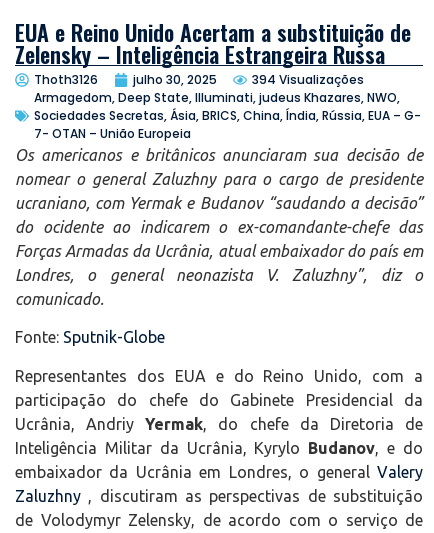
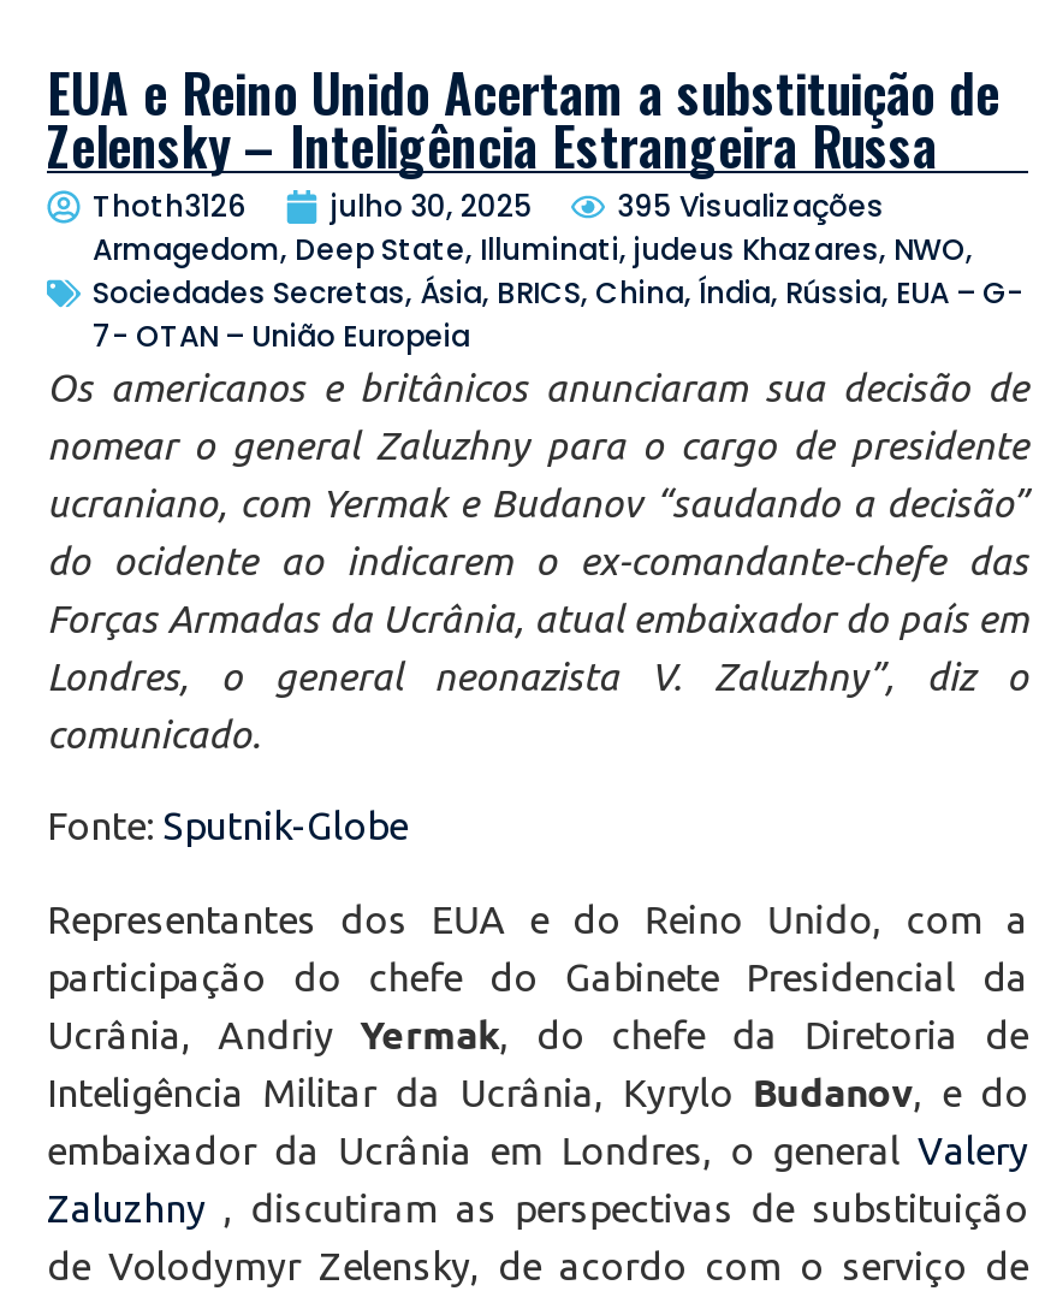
[252,71,364,88] 394 Visualizações -> [617,185,884,226] 395 Visualizações

